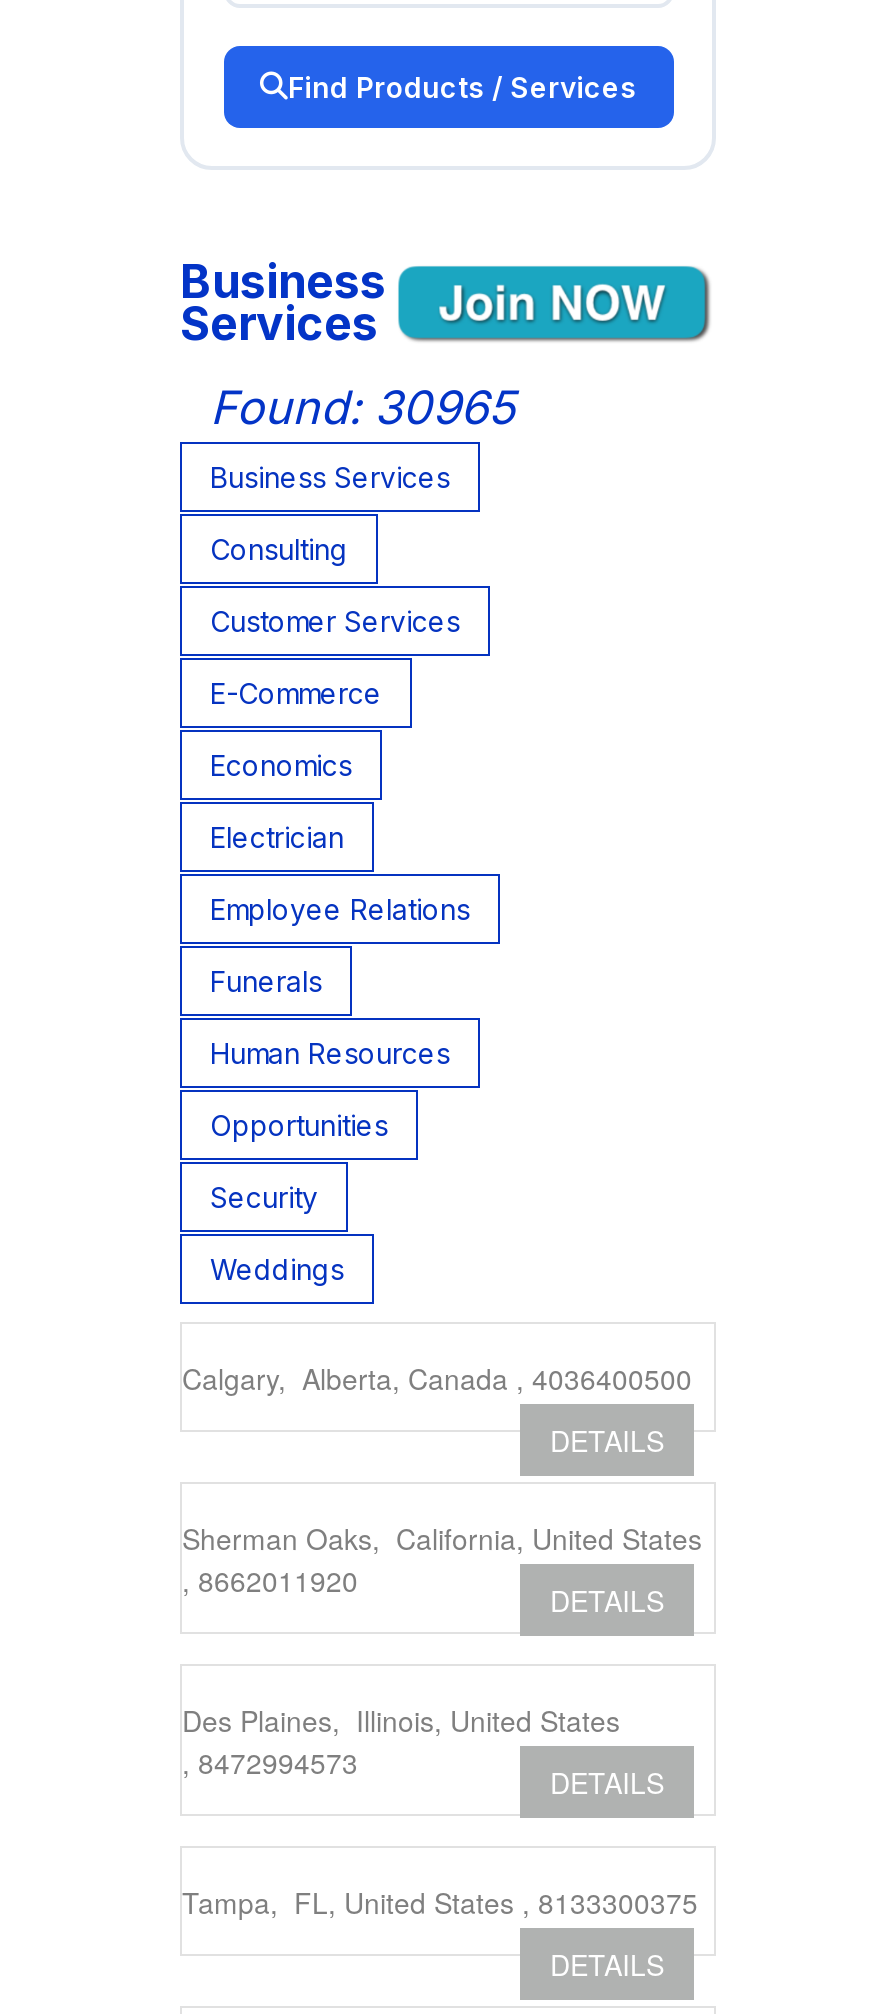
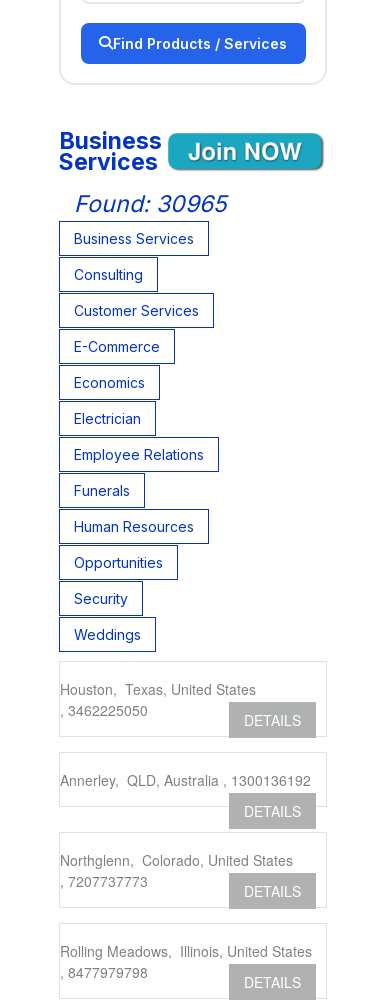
[182,1357,692,1397] Calgary, Alberta, Canada , 4036400500 -> [60,678,256,719] Houston, Texas, United States | , 3462225050
[182,1517,702,1599] Sherman Oaks, California, United States | , 8662011920 -> [60,769,311,789] Annerley, QLD, Australia , 1300136192
[182,1699,620,1781] Des Plaines, Illinois, United States | , 8472994573 -> [60,849,293,890] Northglenn, Colorado, United States | , 7207737773
[182,1881,698,1921] Tampa, FL, United States , 8133300375 -> [60,940,312,981] Rolling Meadows, Illinois, United States | , 8477979798

